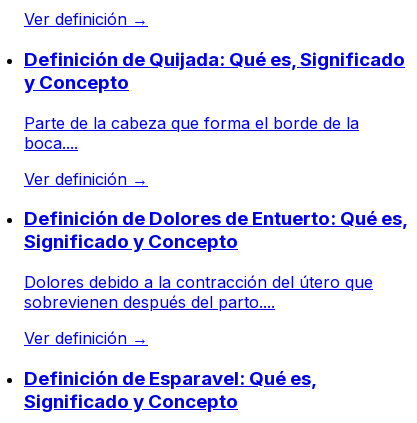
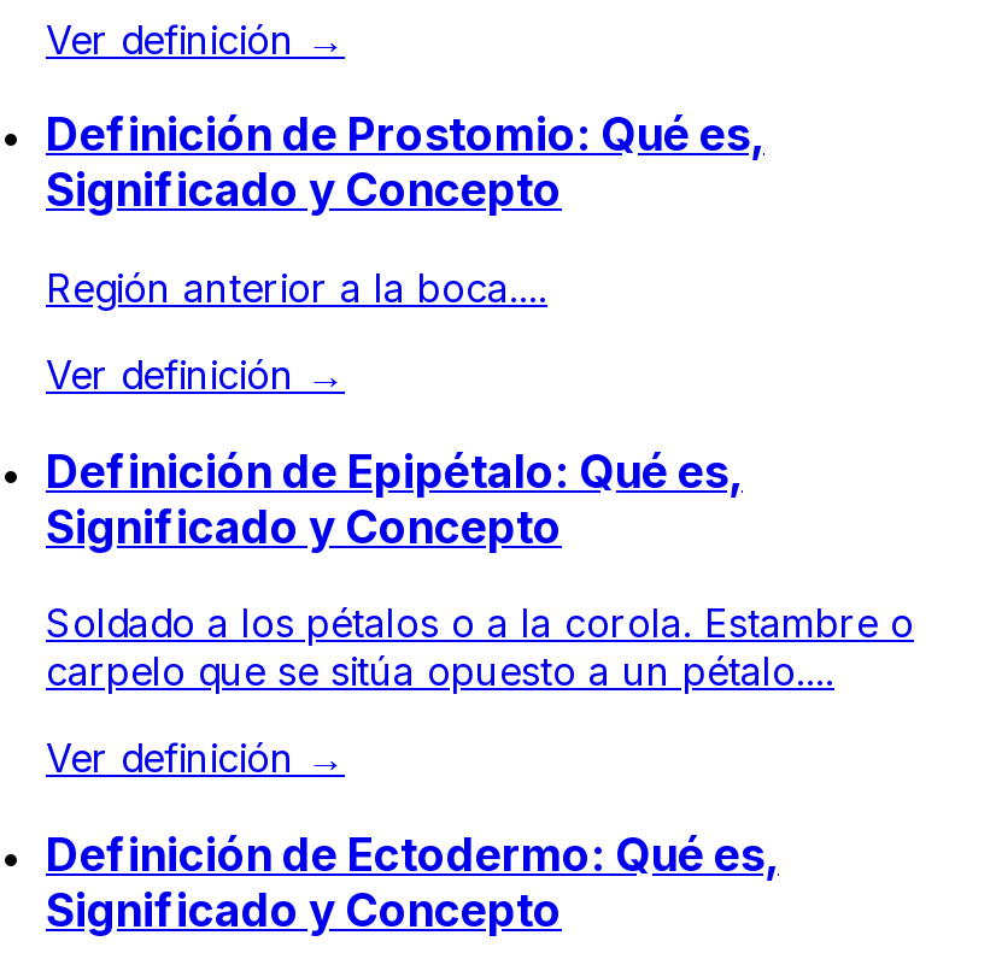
[24,48,405,94] Definición de Quijada: Qué es, Significado | y Concepto -> [46,108,764,219] Definición de Prostomio: Qué es, | Significado y Concepto
[24,112,359,152] Parte de la cabeza que forma el borde de la | boca.... -> [46,264,547,312] Región anterior a la boca....
[24,207,408,230] Definición de Dolores de Entuerto: Qué es, -> [46,444,743,499] Definición de Epipétalo: Qué es,
[24,272,373,312] Dolores debido a la contracción del útero que | sobrevienen después del parto.... -> [46,600,914,696] Soldado a los pétalos o a la corola. Estambre o | carpelo que se sitúa opuesto a un pétalo....
[24,367,317,390] Definición de Esparavel: Qué es, -> [46,828,779,884] Definición de Ectodermo: Qué es,

